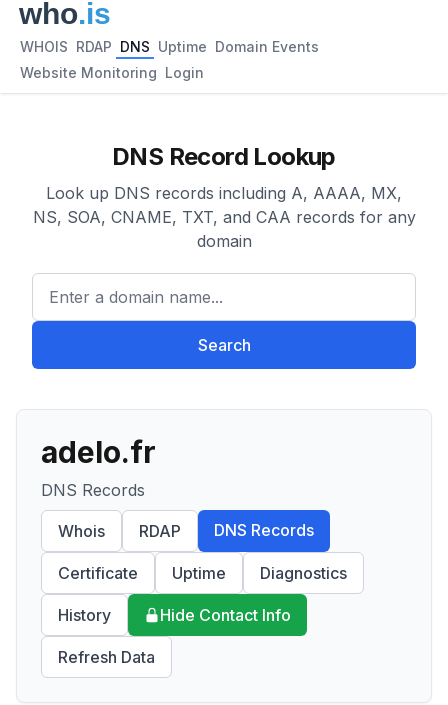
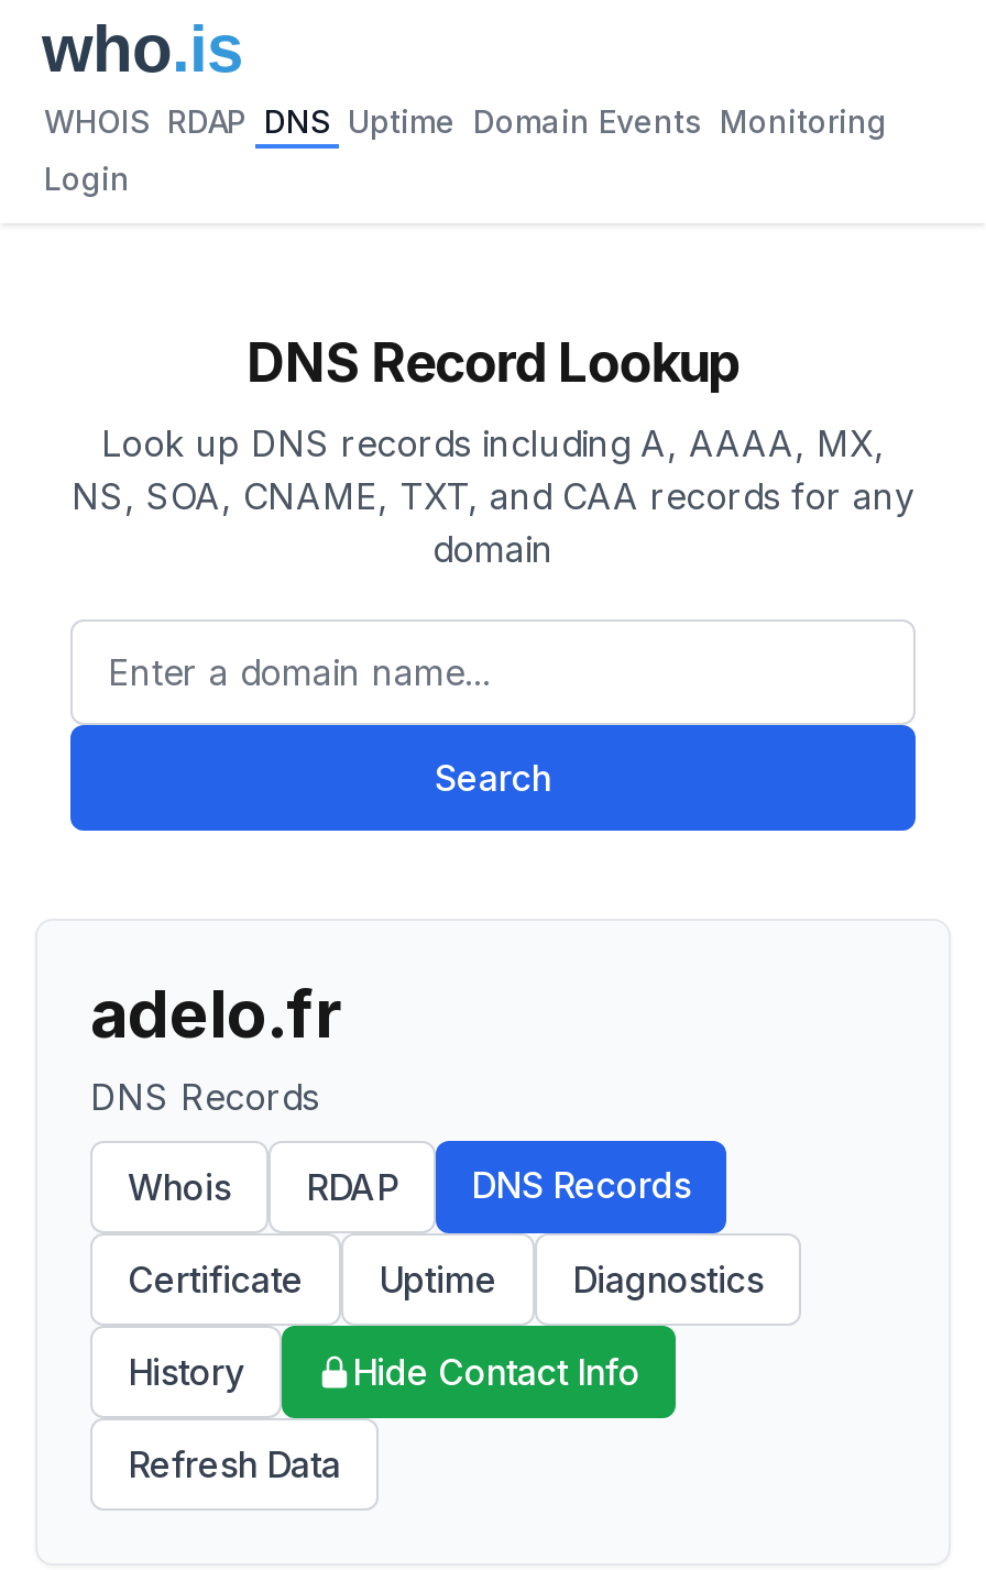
[20,38,319,55] WHOIS RDAP DNS Uptime Domain Events -> [44,102,887,140] WHOIS RDAP DNS Uptime Domain Events Monitoring
[20,64,204,81] Website Monitoring Login -> [44,160,130,197] Login

